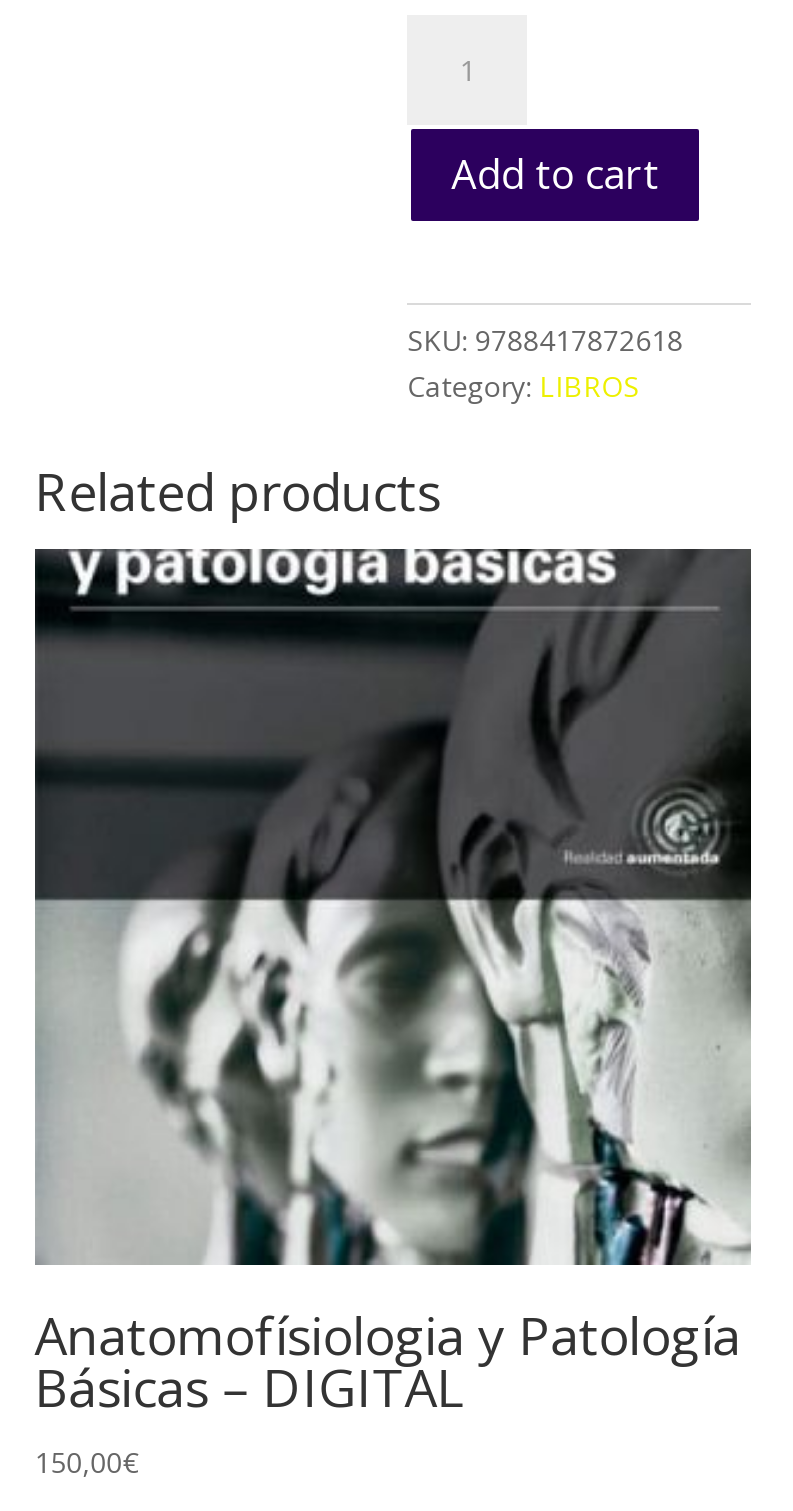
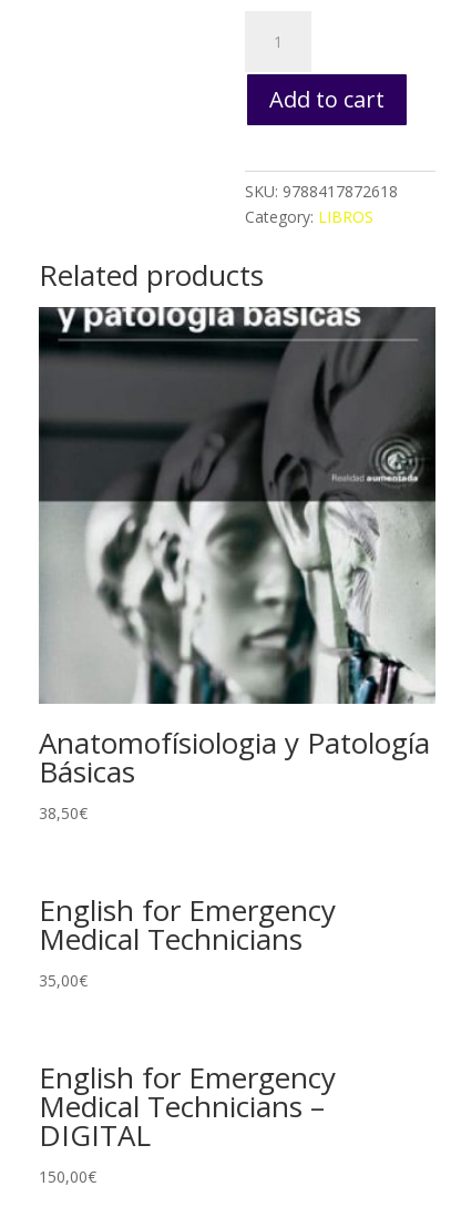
[35,1351,465,1423] Básicas – DIGITAL -> [39,751,336,1155] Básicas | 38,50€ | English for Emergency | Medical Technicians | 35,00€ | English for Emergency | Medical Technicians – | DIGITAL

